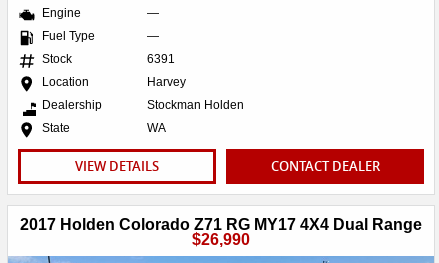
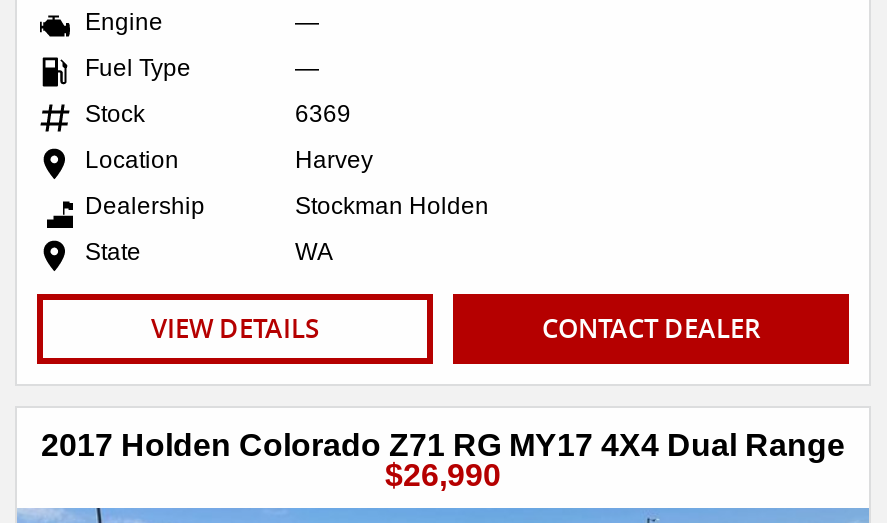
[147,52,175,66] 6391 -> [295,100,351,128] 6369

